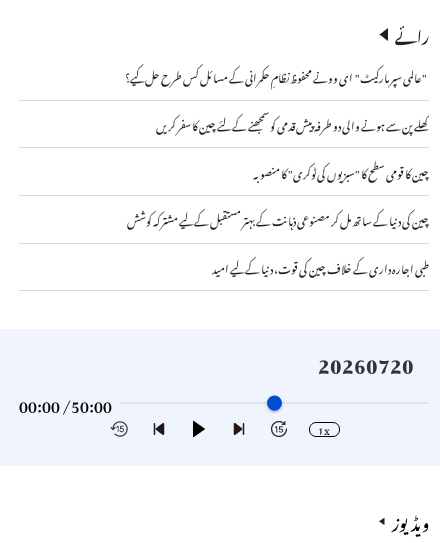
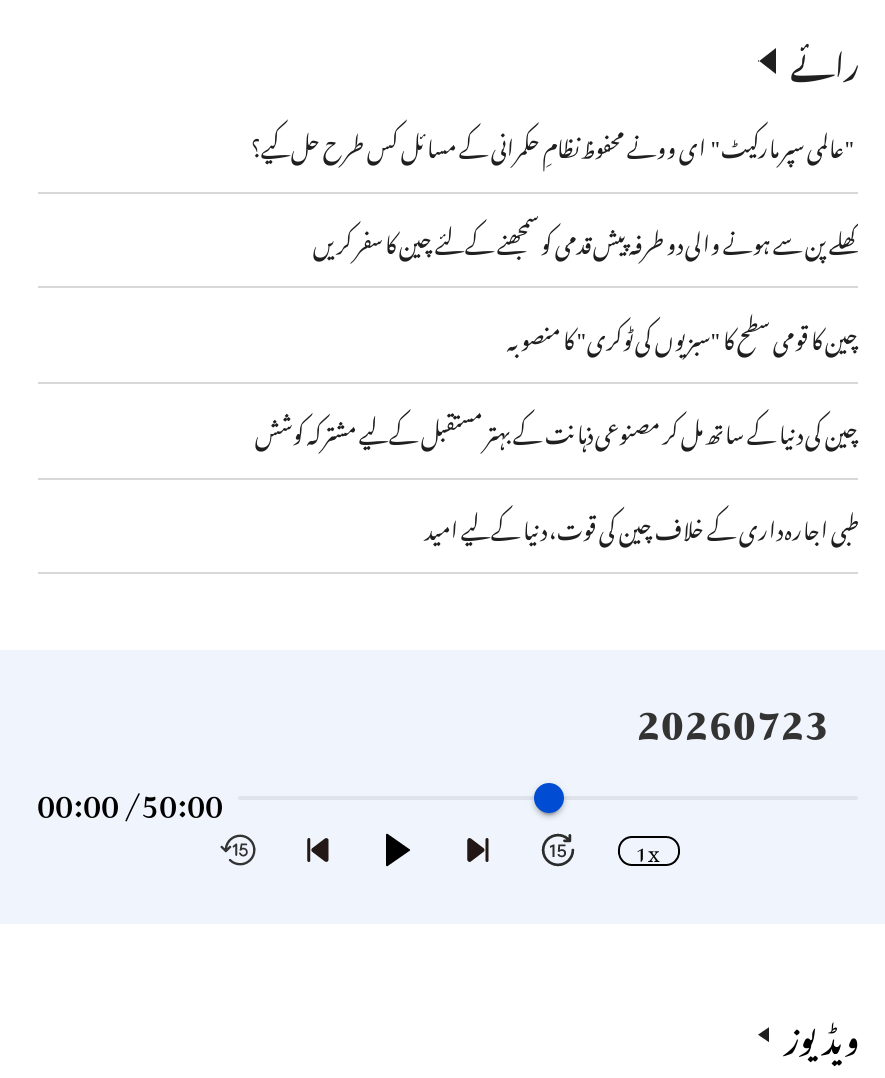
[318,336,414,386] 20260720 -> [637,665,829,765] 20260723

